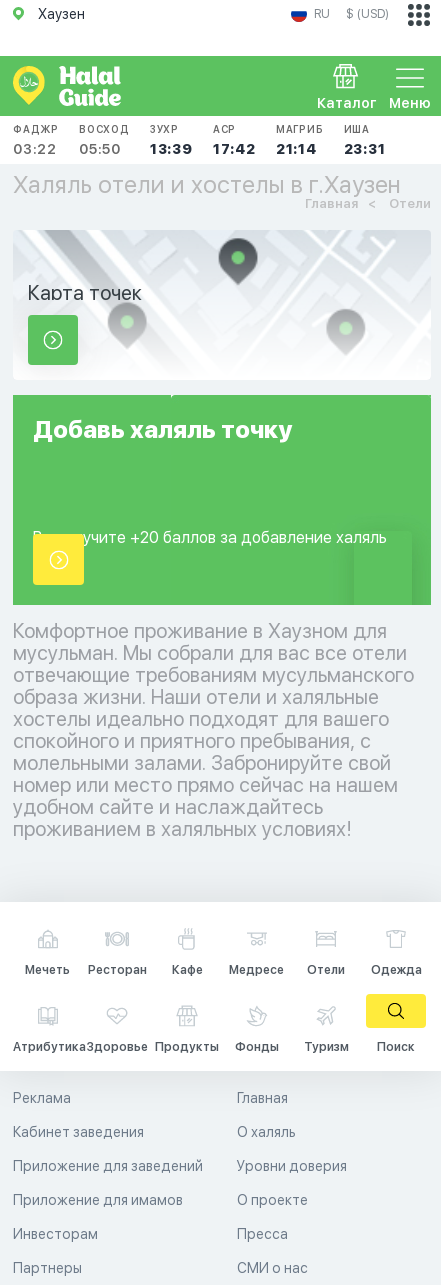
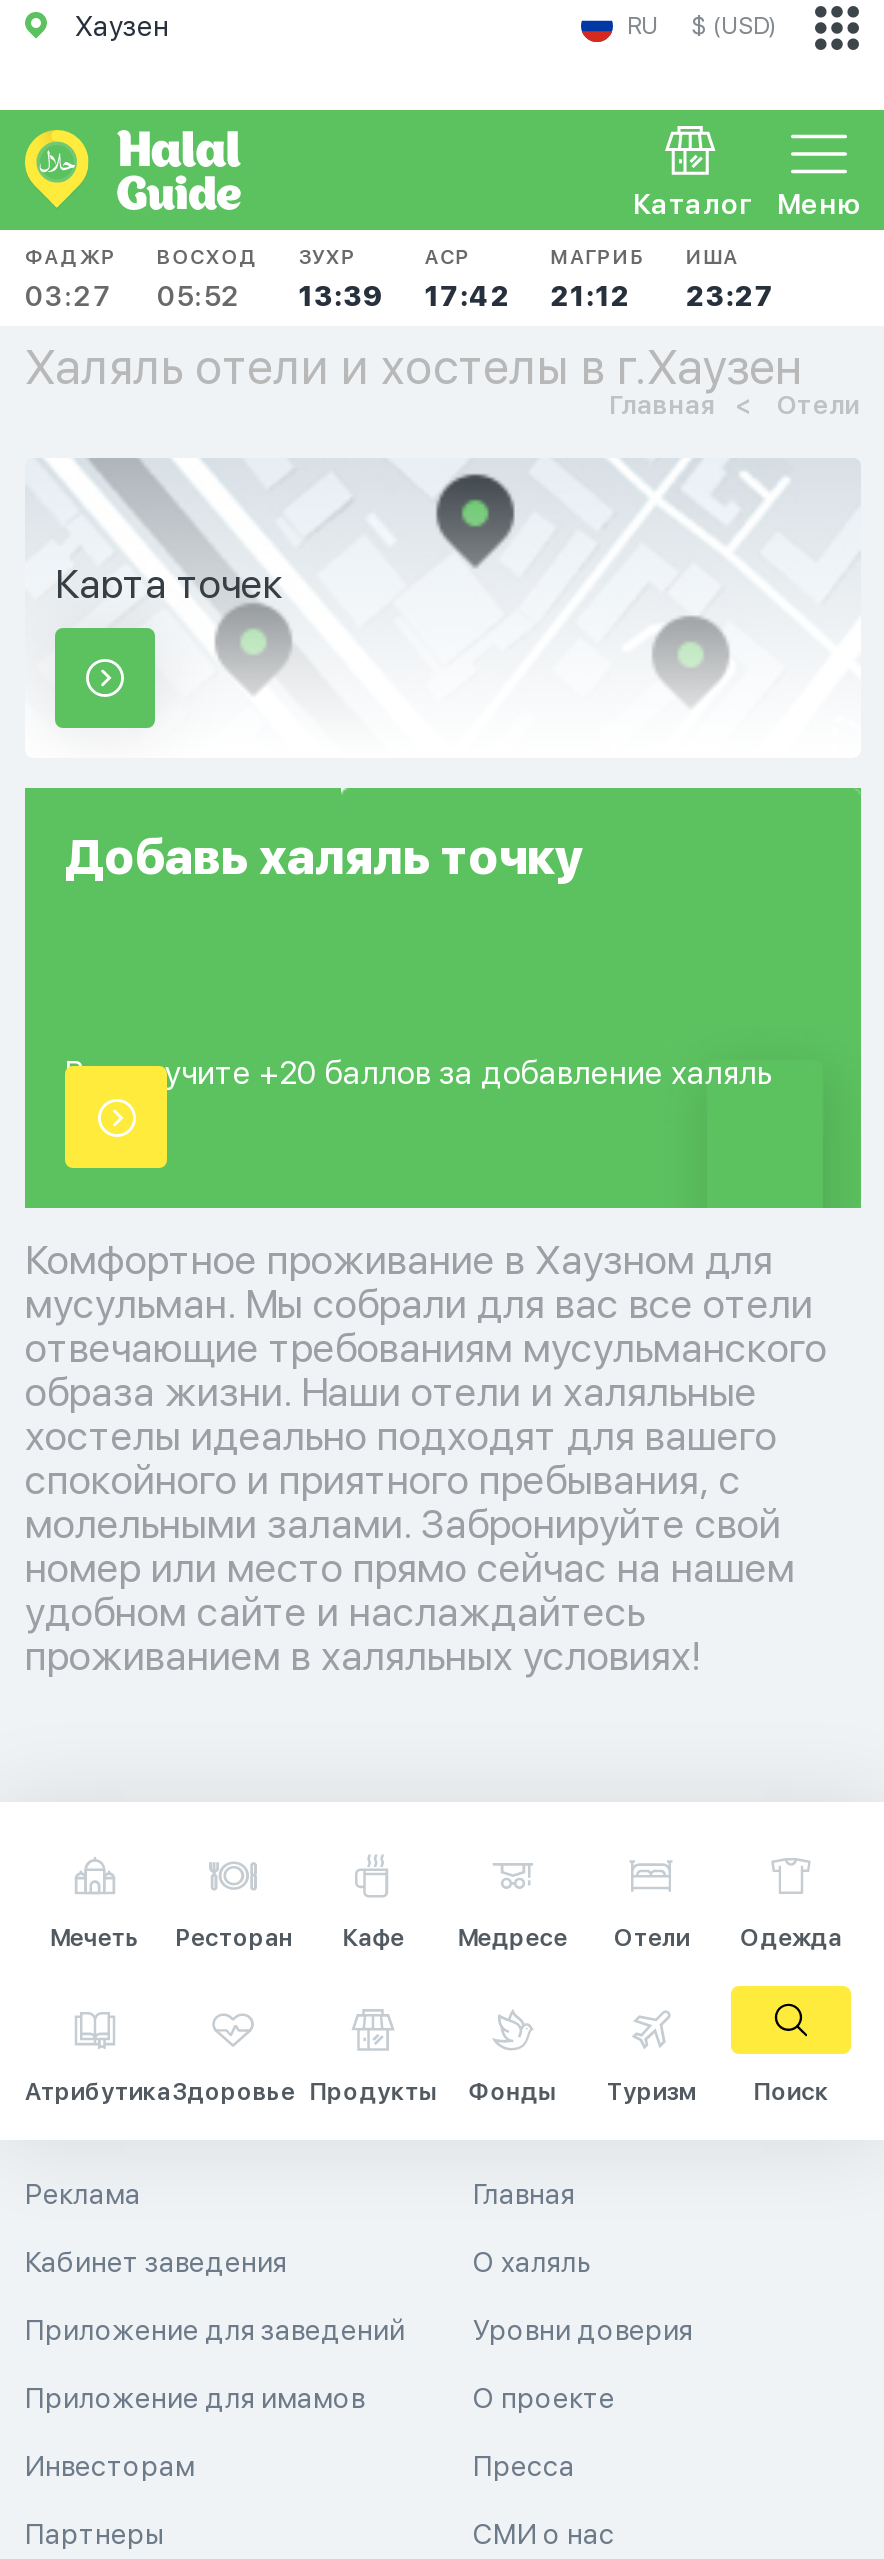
[13,141,57,157] 03:22 -> [25,280,113,312] 03:27
[79,141,121,157] 05:50 -> [157,280,241,312] 05:52
[276,141,317,157] 21:14 -> [551,280,631,312] 21:12
[344,141,386,157] 23:31 -> [686,280,774,312] 23:27

